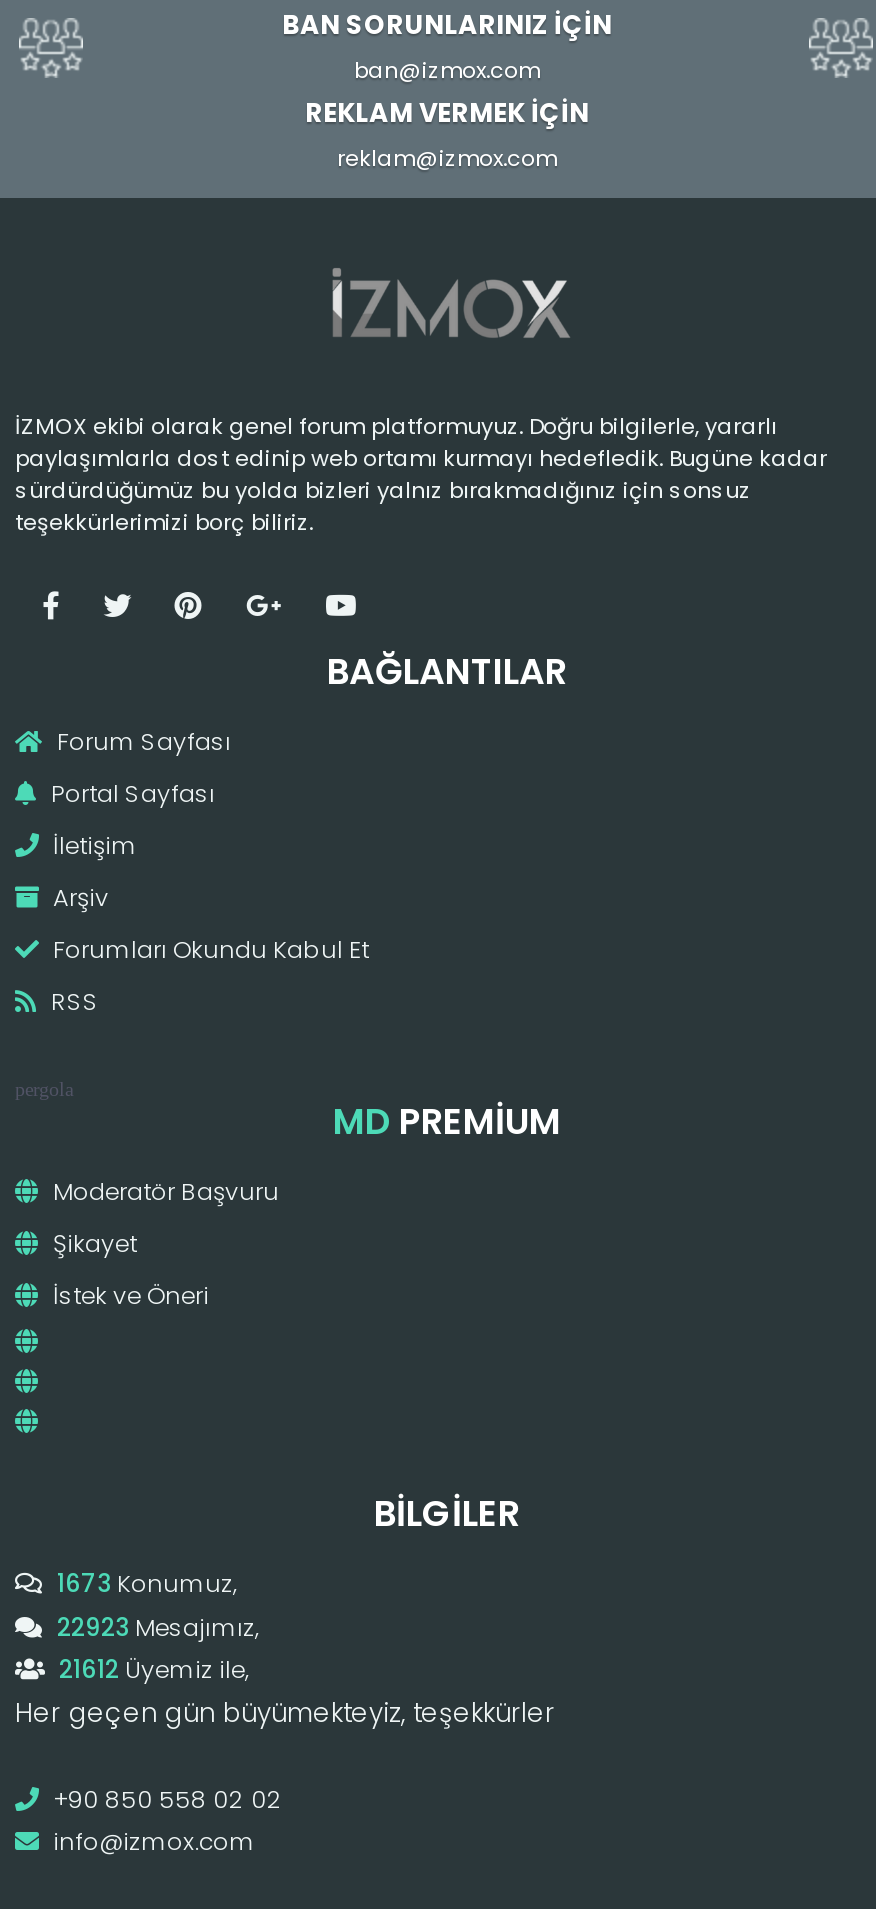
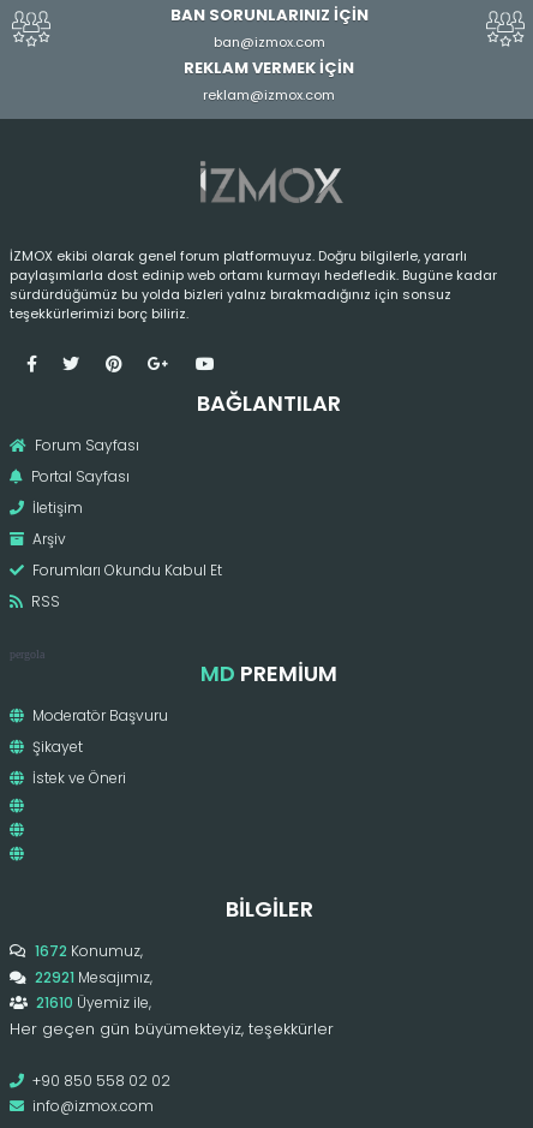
[57,1567,237,1601] 1673 Konumuz, -> [35,941,143,962] 1672 Konumuz,
[57,1609,259,1643] 22923 Mesajımız, -> [35,966,152,987] 22921 Mesajımız,
[59,1651,249,1685] 21612 Üyemiz ile, -> [36,992,151,1012] 21610 Üyemiz ile,

